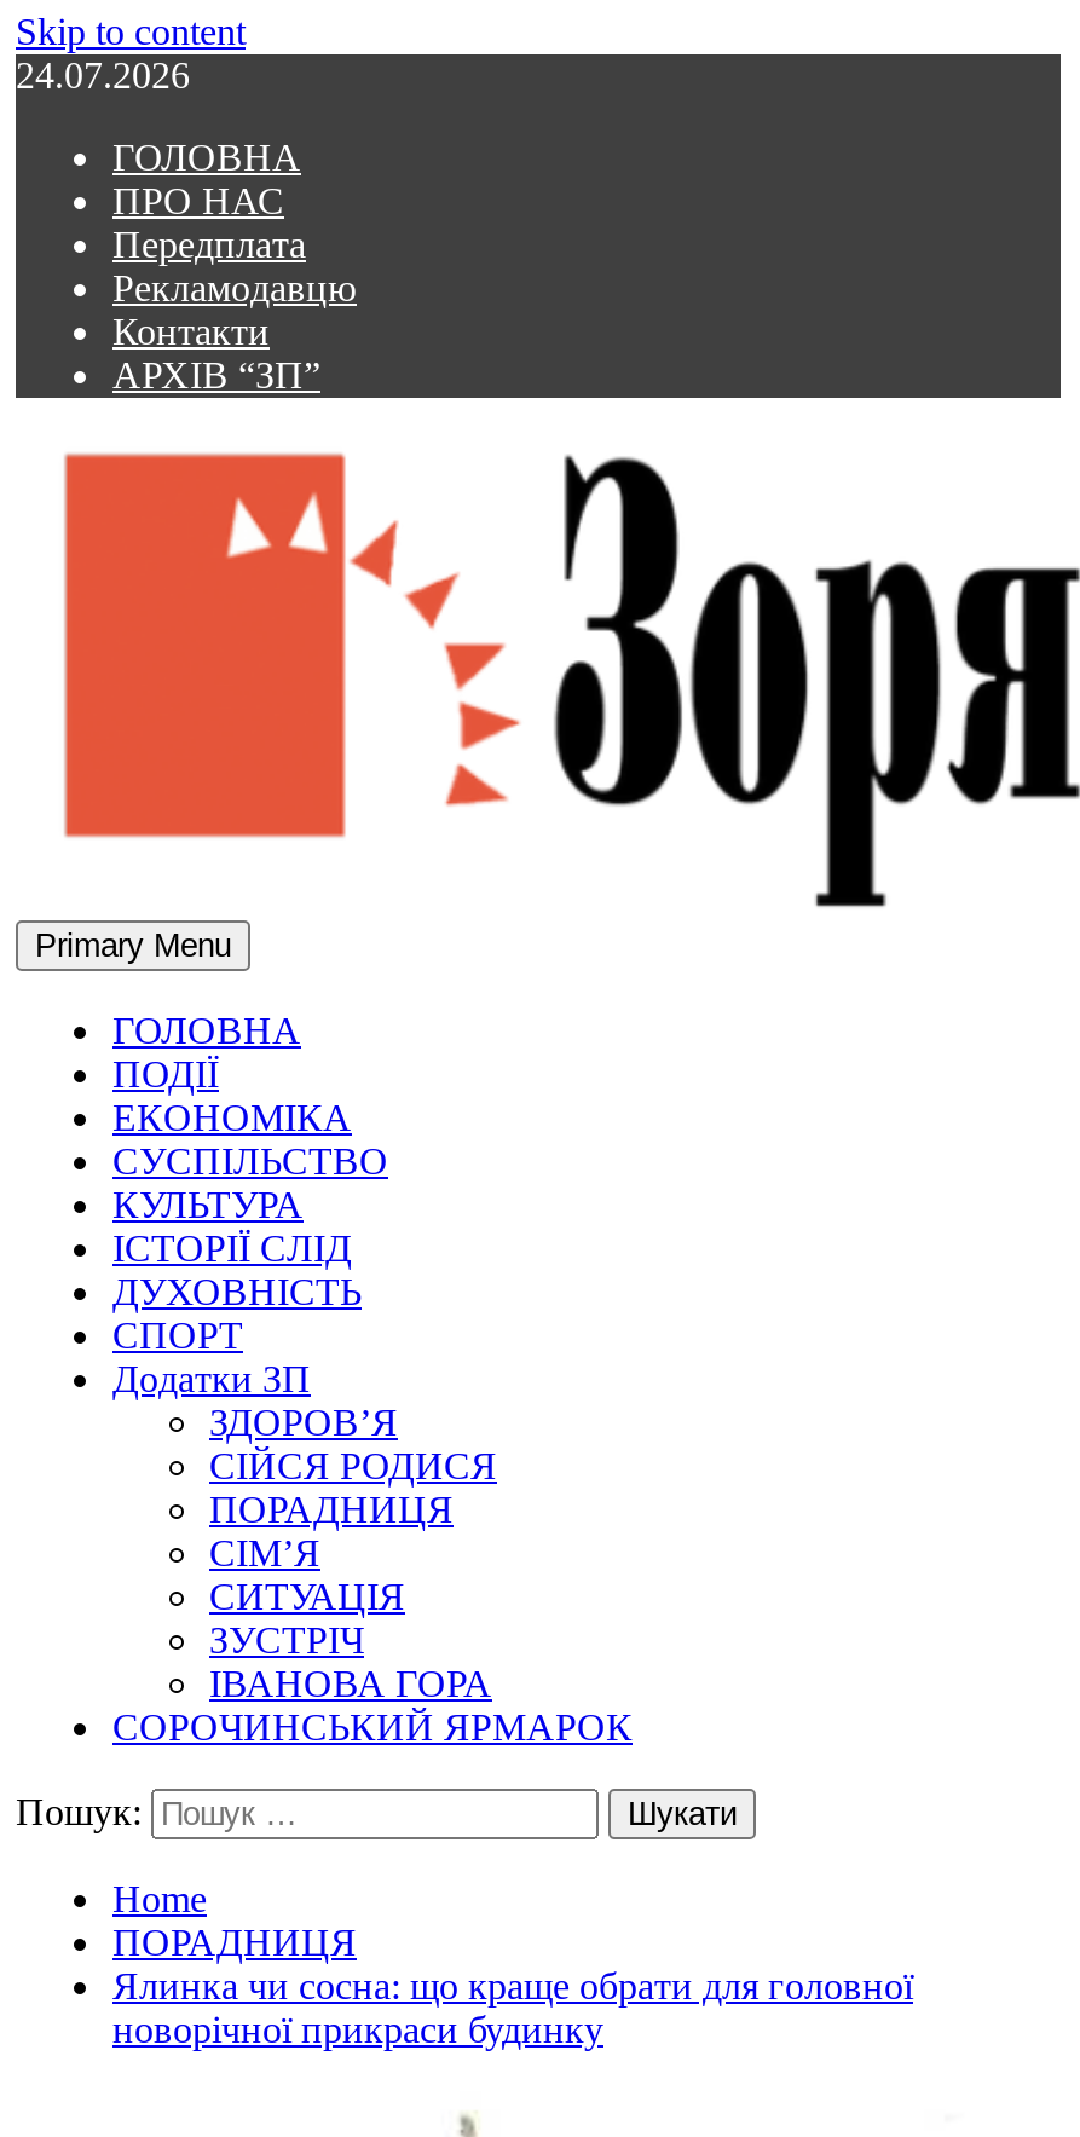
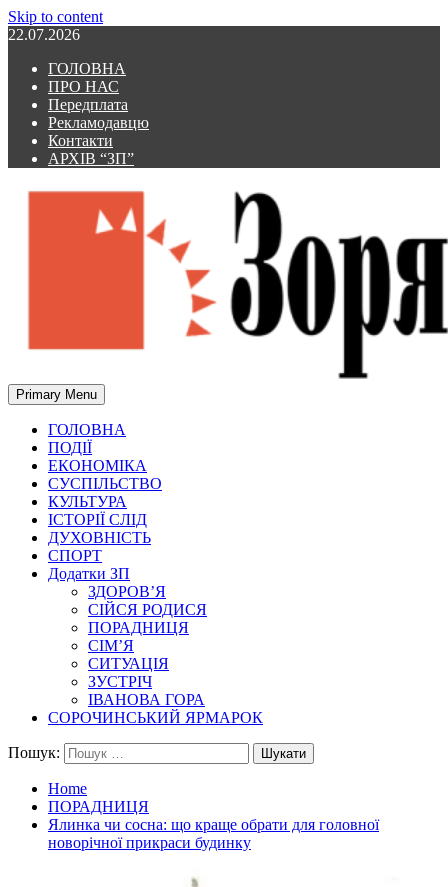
[16,54,190,96] 24.07.2026 -> [8,26,80,43] 22.07.2026

